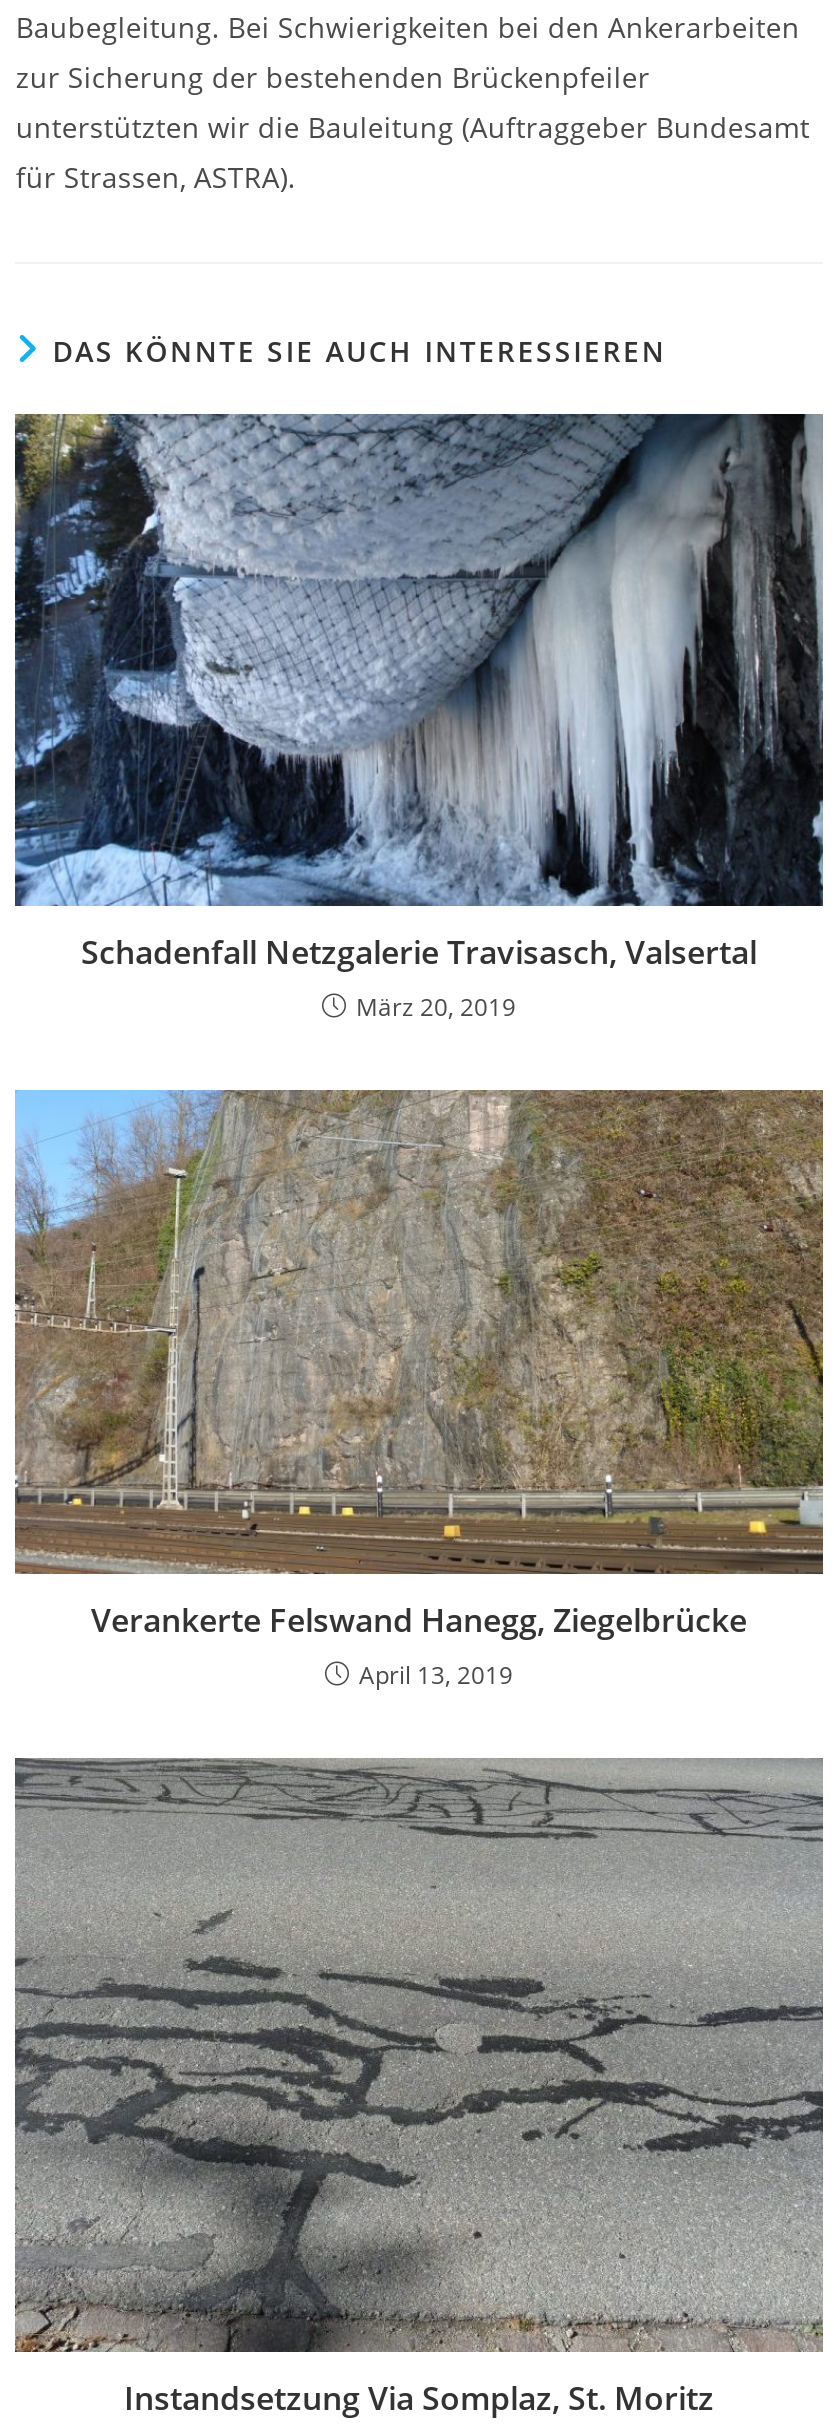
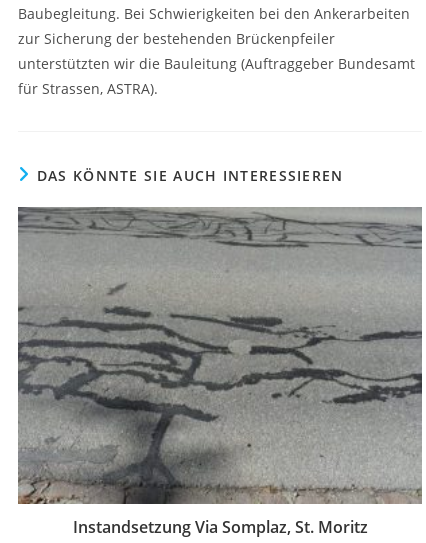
[13,412,823,1024] [image] | Schadenfall Netzgalerie Travisasch, Valsertal | März 20, 2019 -> none
[13,1088,825,1693] [image] | Verankerte Felswand Hanegg, Ziegelbrücke | April 13, 2019 -> none

